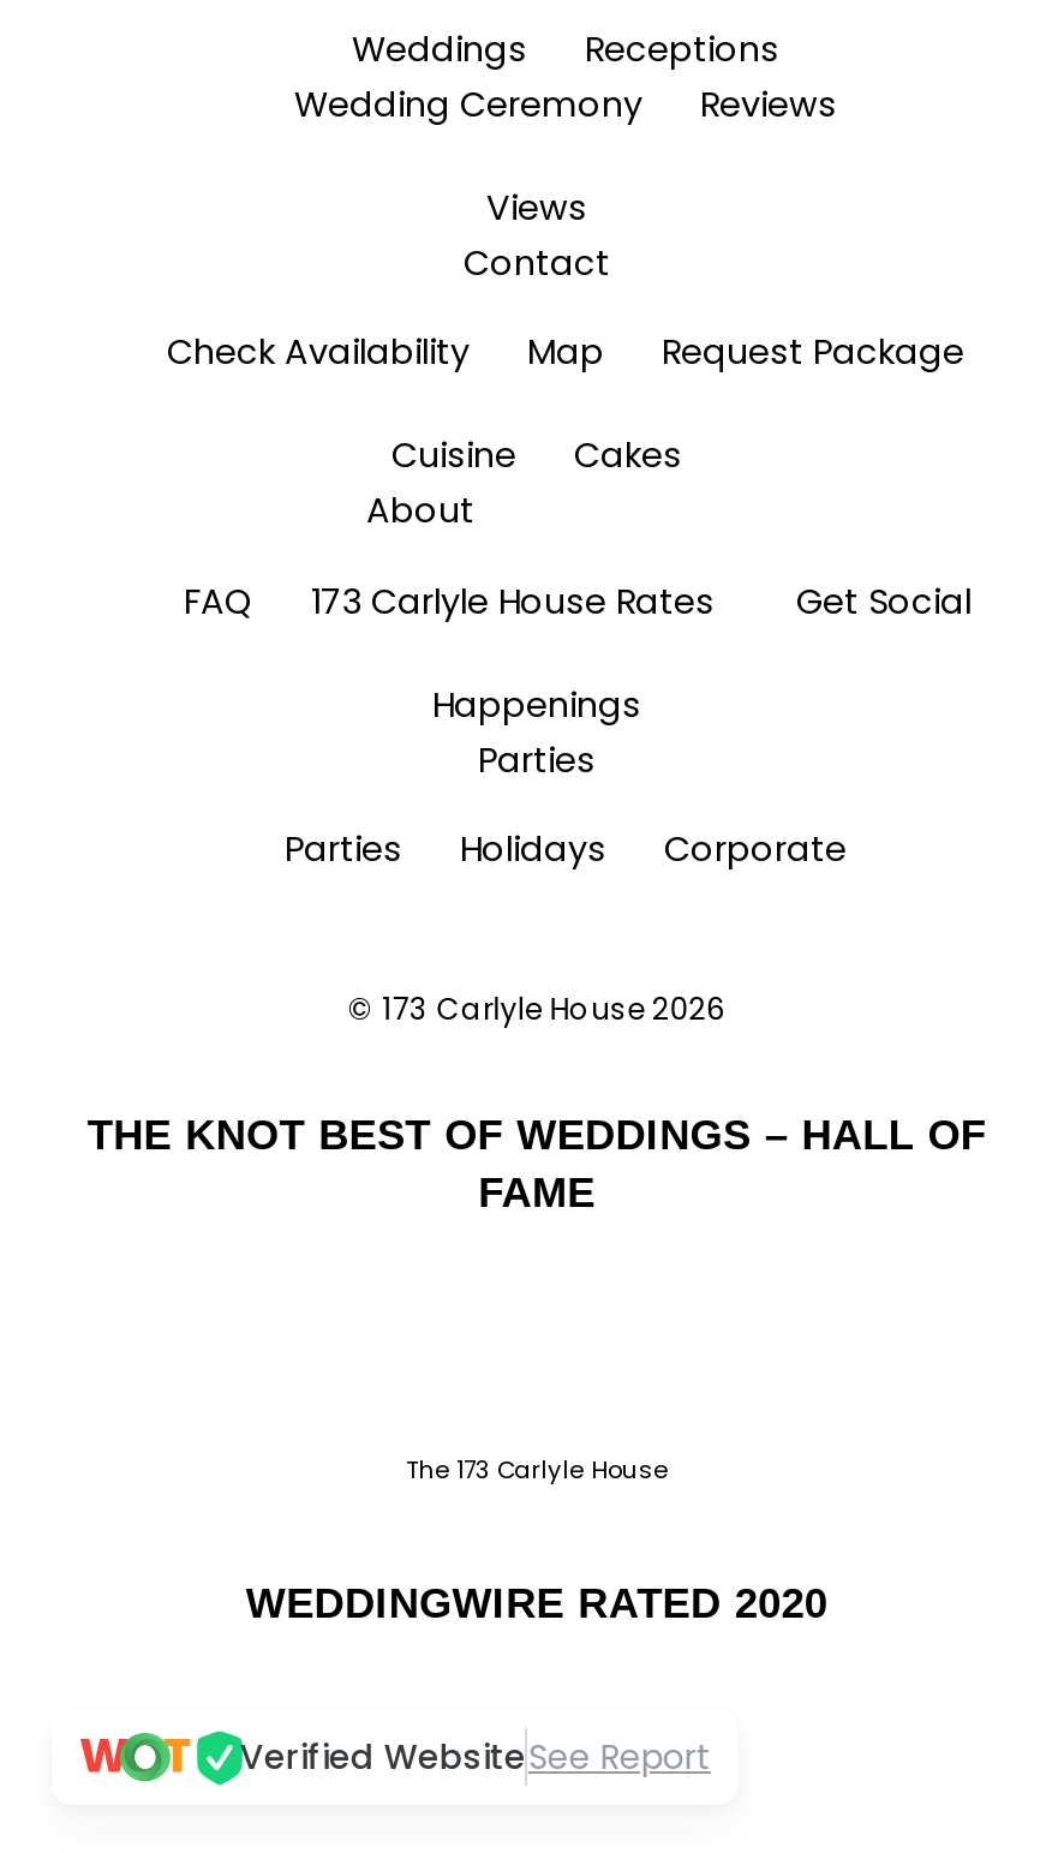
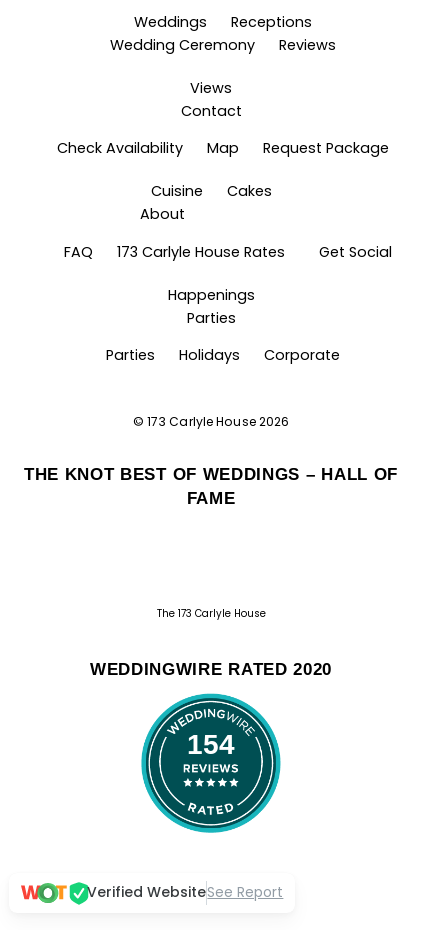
none -> [140,693,282,833] [image] | 154

